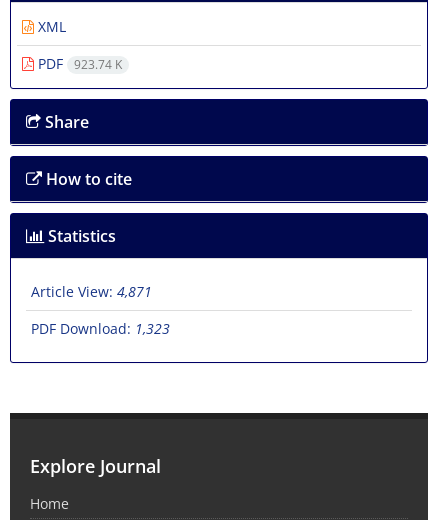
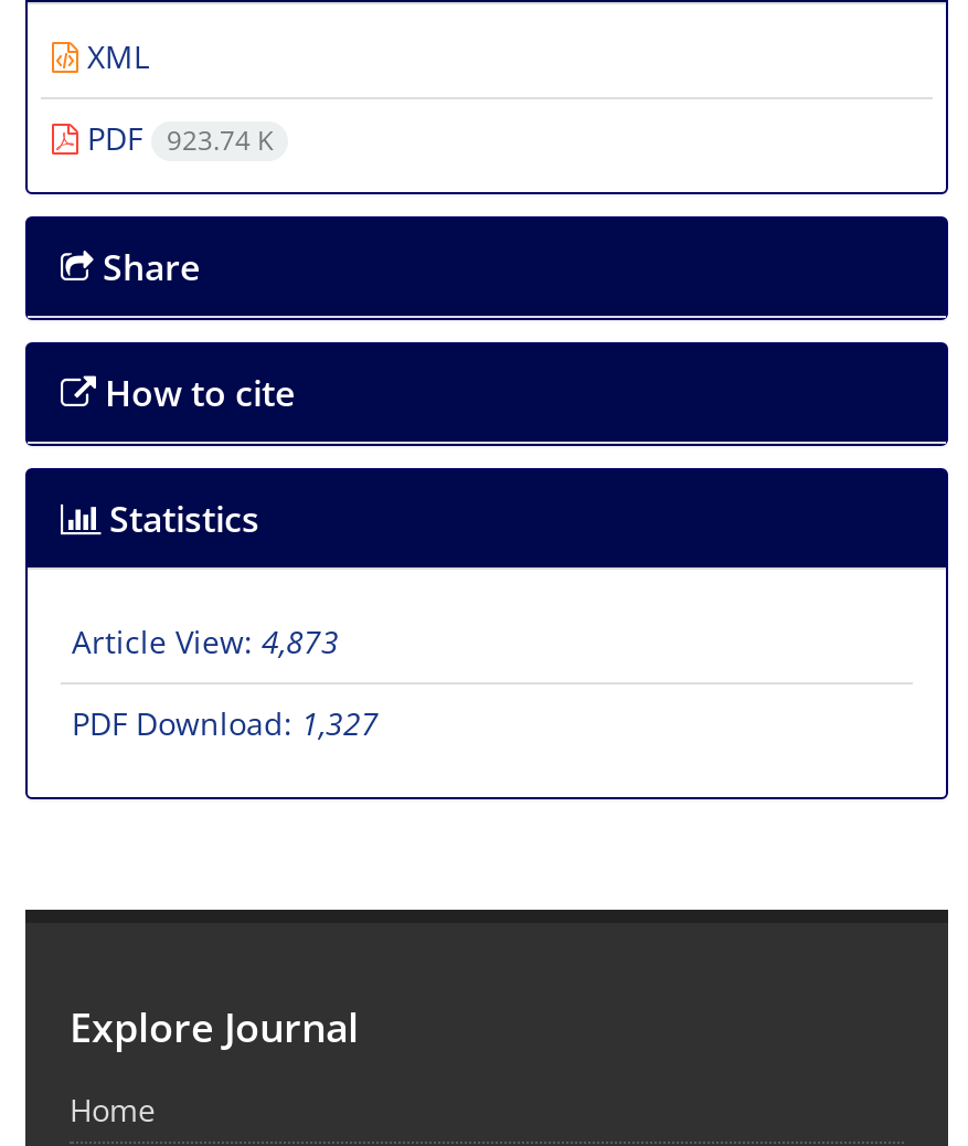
[31,282,152,301] Article View: 4,871 -> [72,621,339,663] Article View: 4,873
[31,319,170,338] PDF Download: 1,323 -> [72,703,379,745] PDF Download: 1,327

